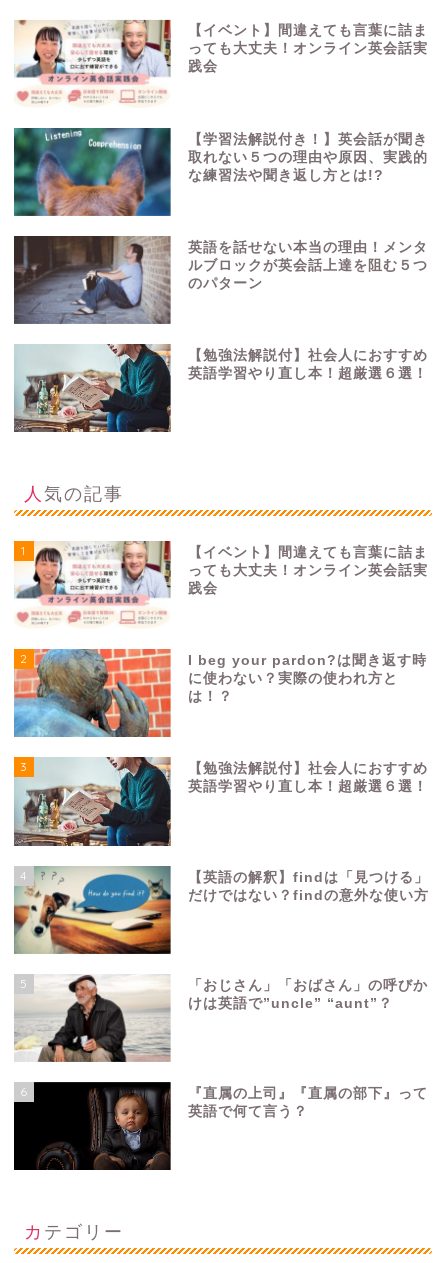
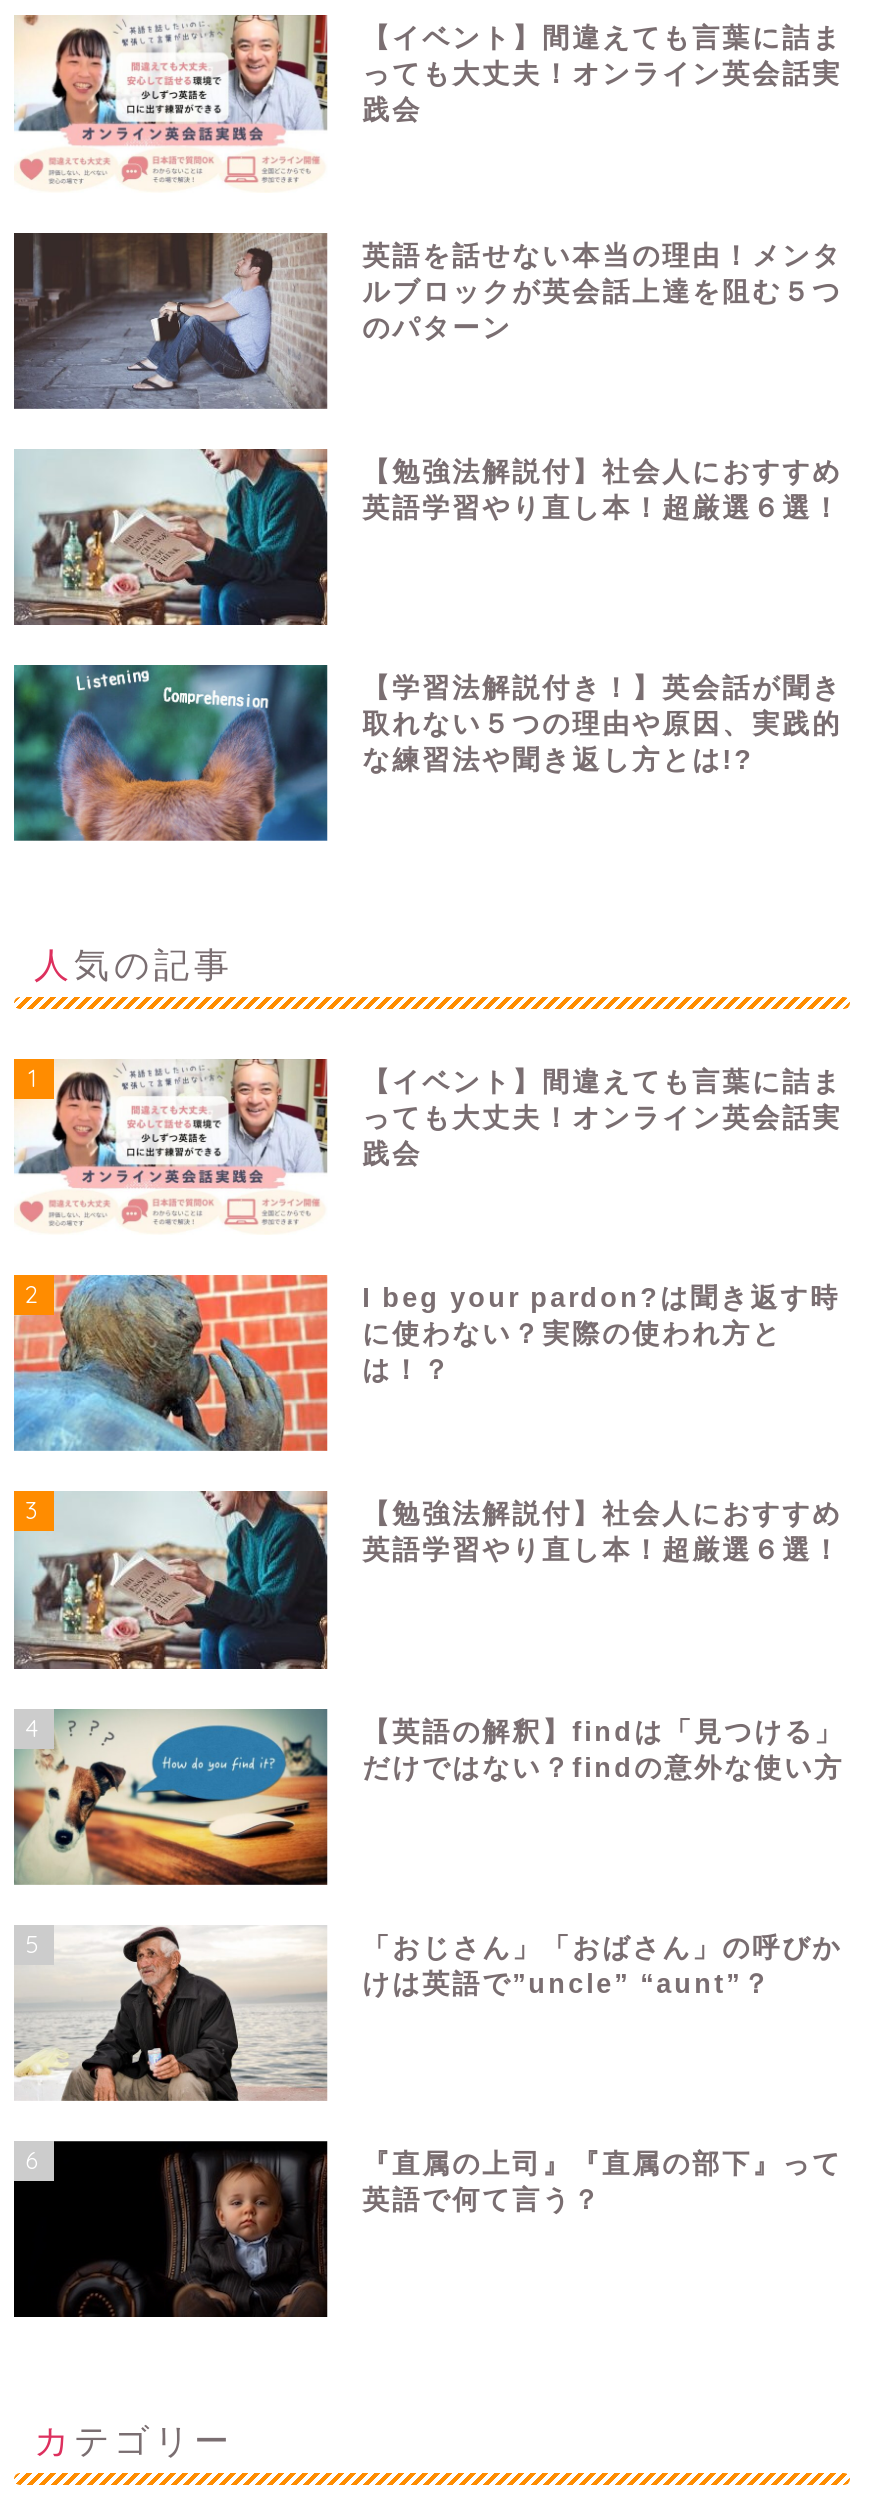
moved [13,127,428,216] -> [14,663,842,843]: [image] | 【学習法解説付き！】英会話が聞き | 取れない５つの理由や原因、実践的 | な練習法や聞き返し方とは!?
moved [13,234,428,381] -> [12,229,842,523]: [image] | 英語を話せない本当の理由！メンタ | ルブロックが英会話上達を阻む５つ | のパターン | 【勉強法解説付】社会人におすすめ | 英語学習やり直し本！超厳選６選！
moved [13,342,172,434] -> [12,445,330,629]: [image]

